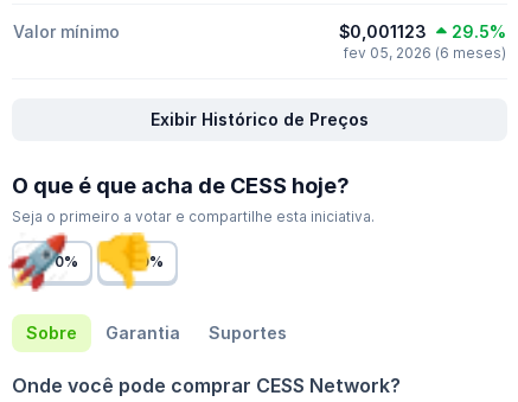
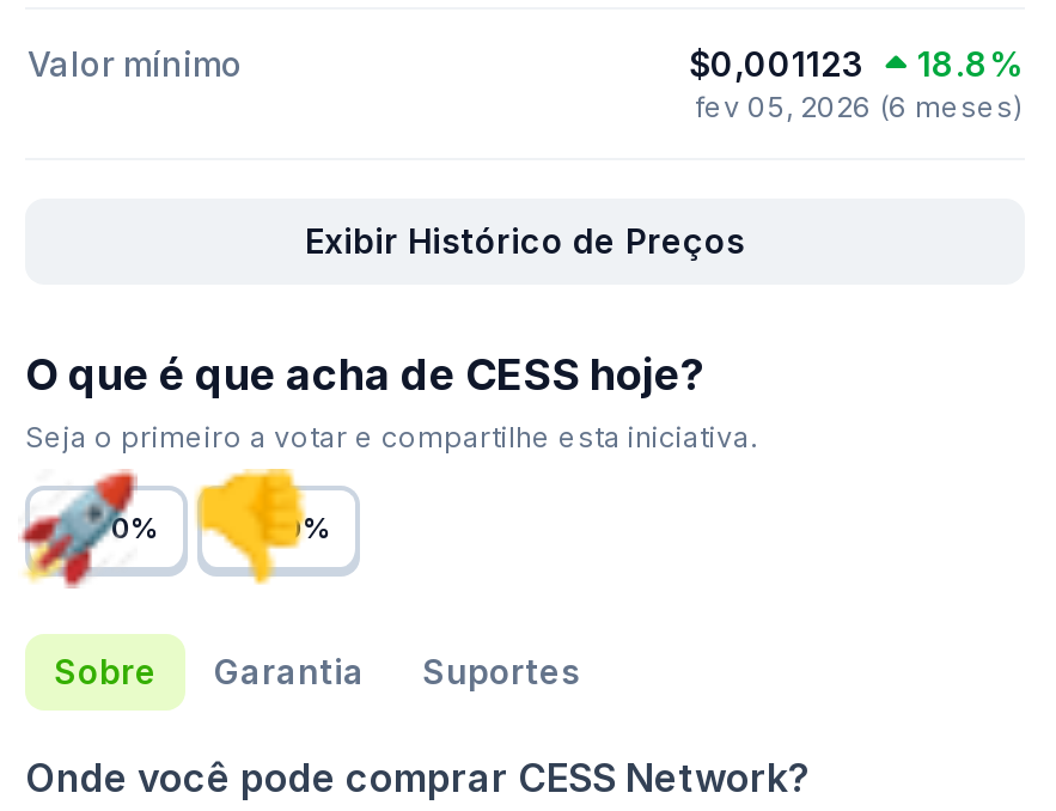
[338,21,506,42] $0,001123 29.5% -> [689,43,1023,84] $0,001123 18.8%

